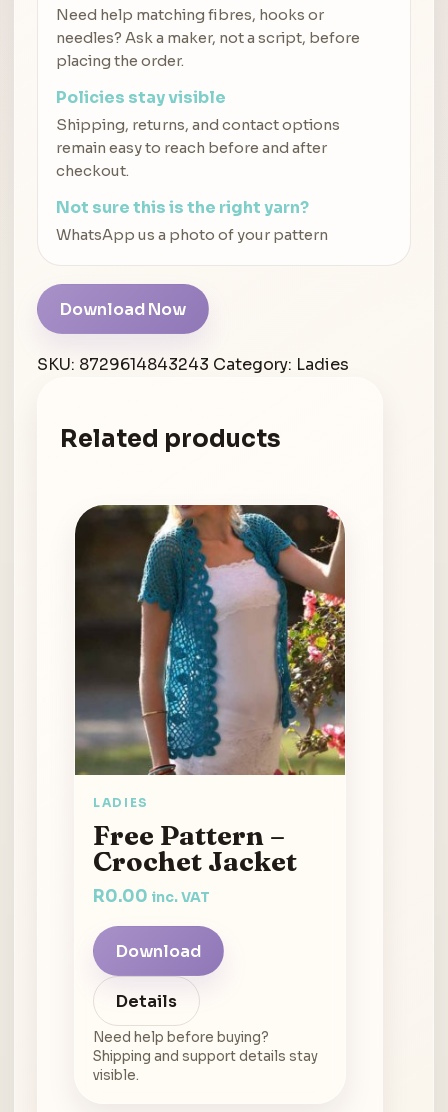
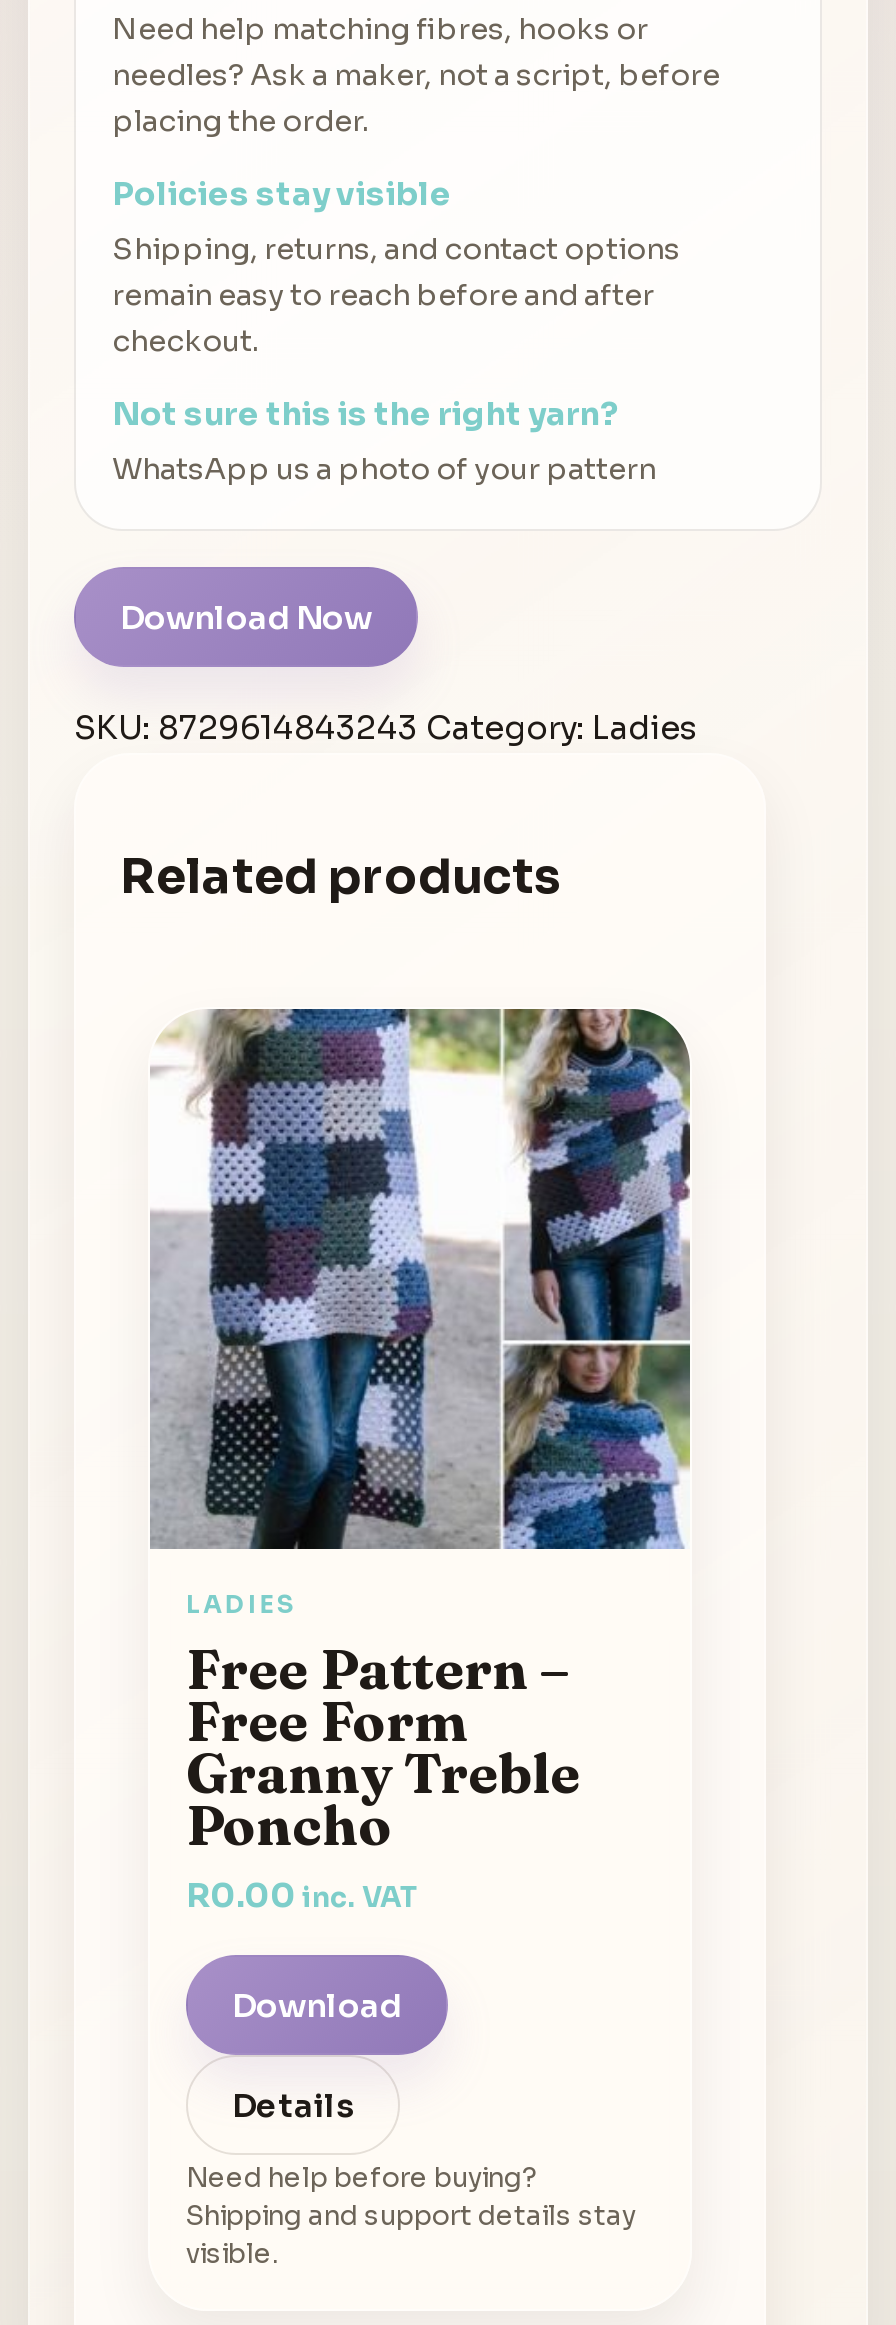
[74,504,346,776] [image] -> [150,1007,690,1551] [image]
[93,844,297,878] Crochet Jacket -> [186,1688,580,1860] Free Form | Granny Treble | Poncho

